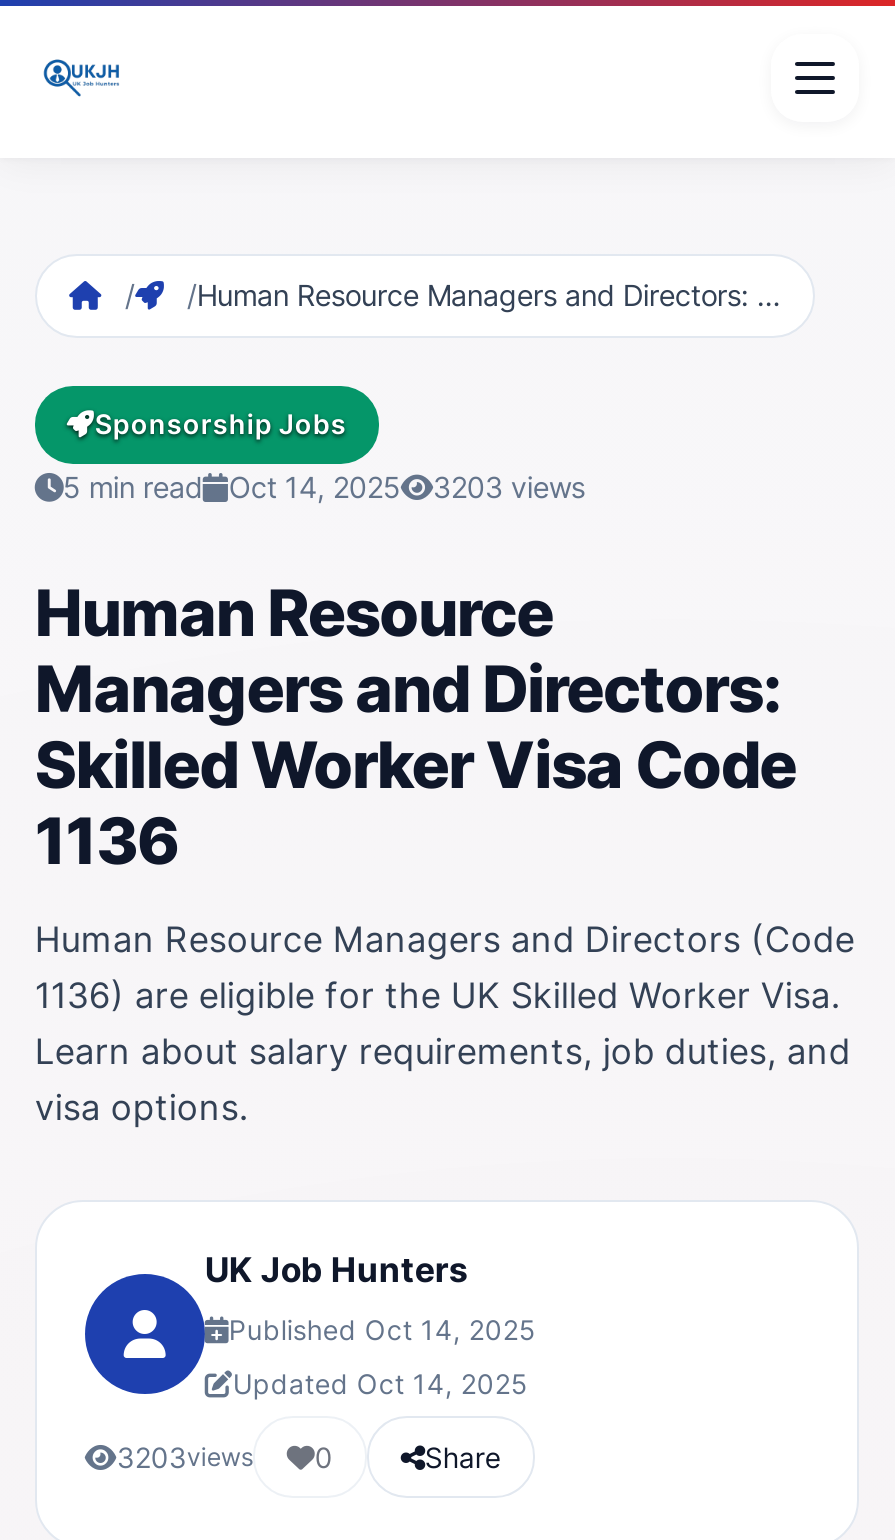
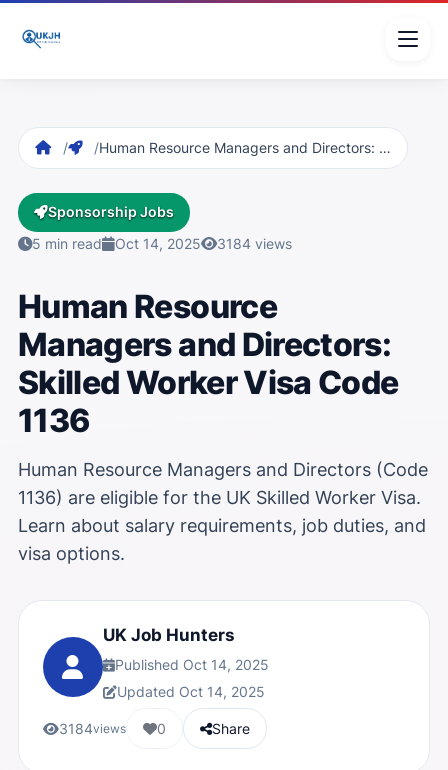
[63,470,585,504] 5 min read Oct 14, 2025 3203 views -> [32,235,292,252] 5 min read Oct 14, 2025 3184 views
[117,1440,333,1474] 3203views 0 -> [59,720,166,737] 3184views 0

